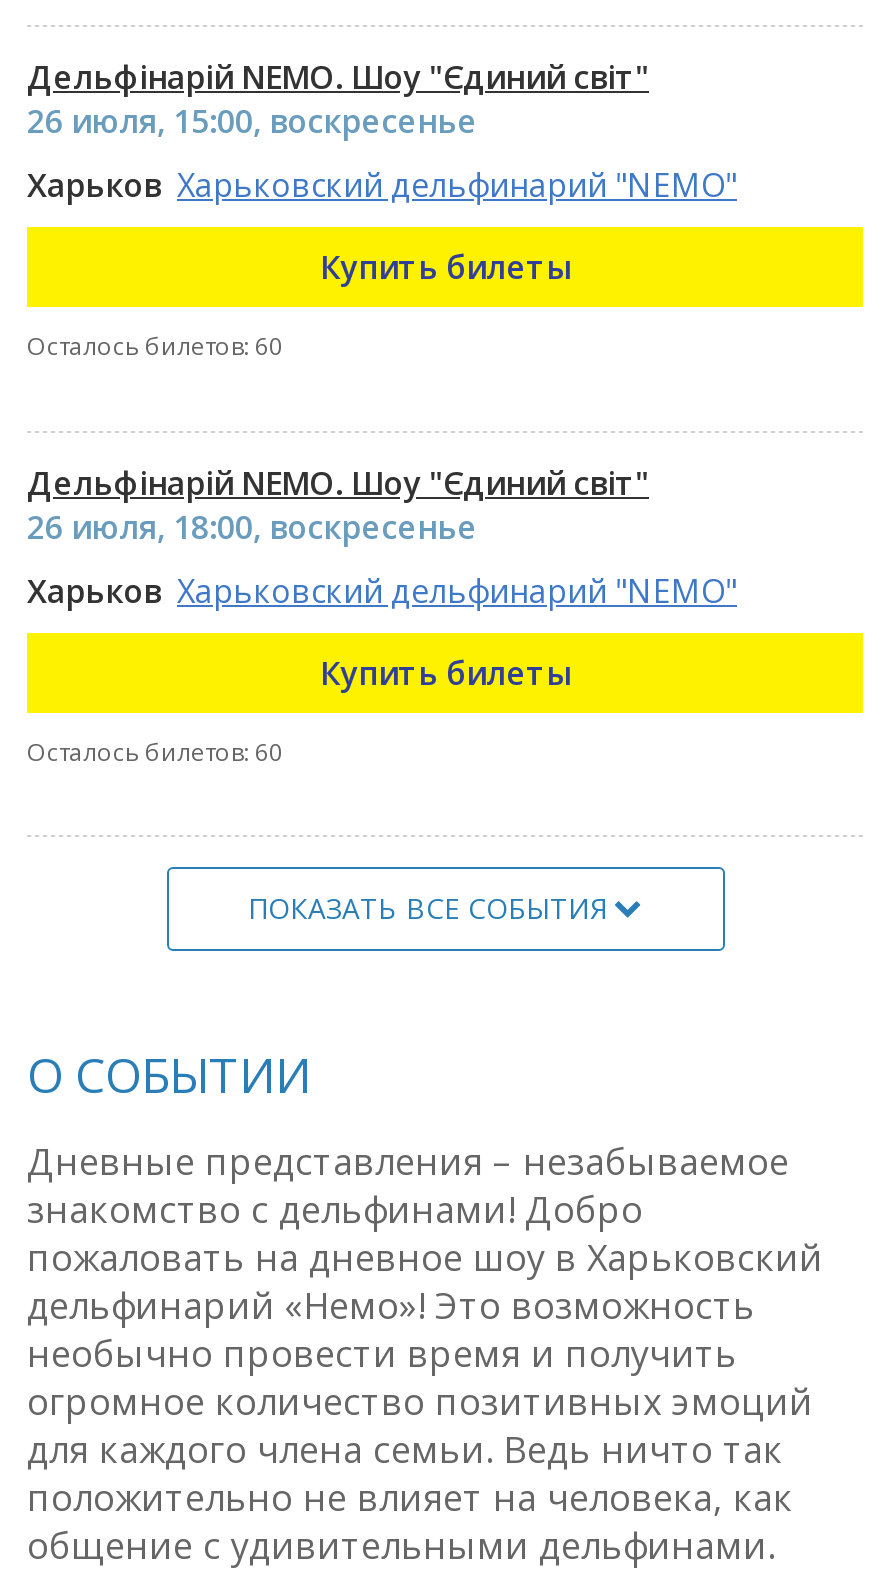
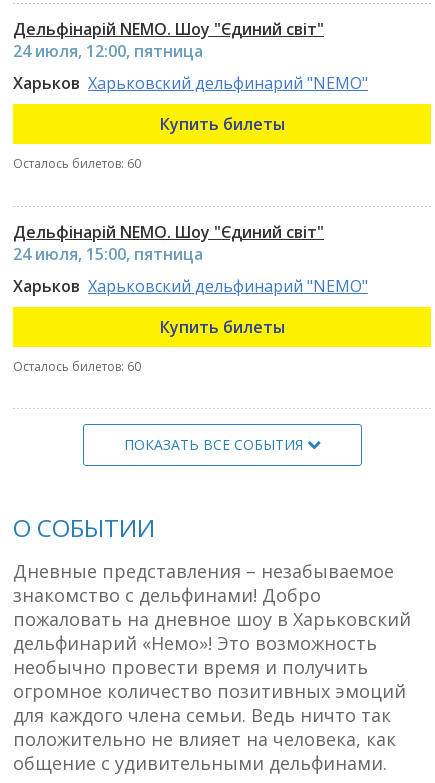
[27,100,477,144] 26 июля, 15:00, воскресенье -> [13,40,203,62] 24 июля, 12:00, пятница
[27,506,477,550] 26 июля, 18:00, воскресенье -> [13,243,203,265] 24 июля, 15:00, пятница

